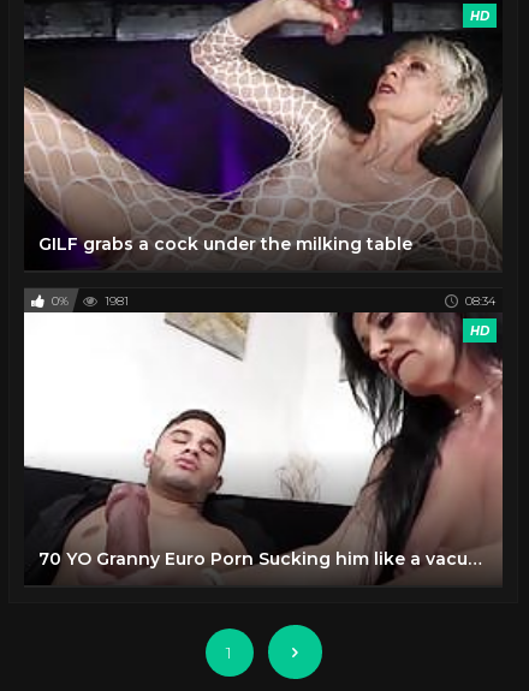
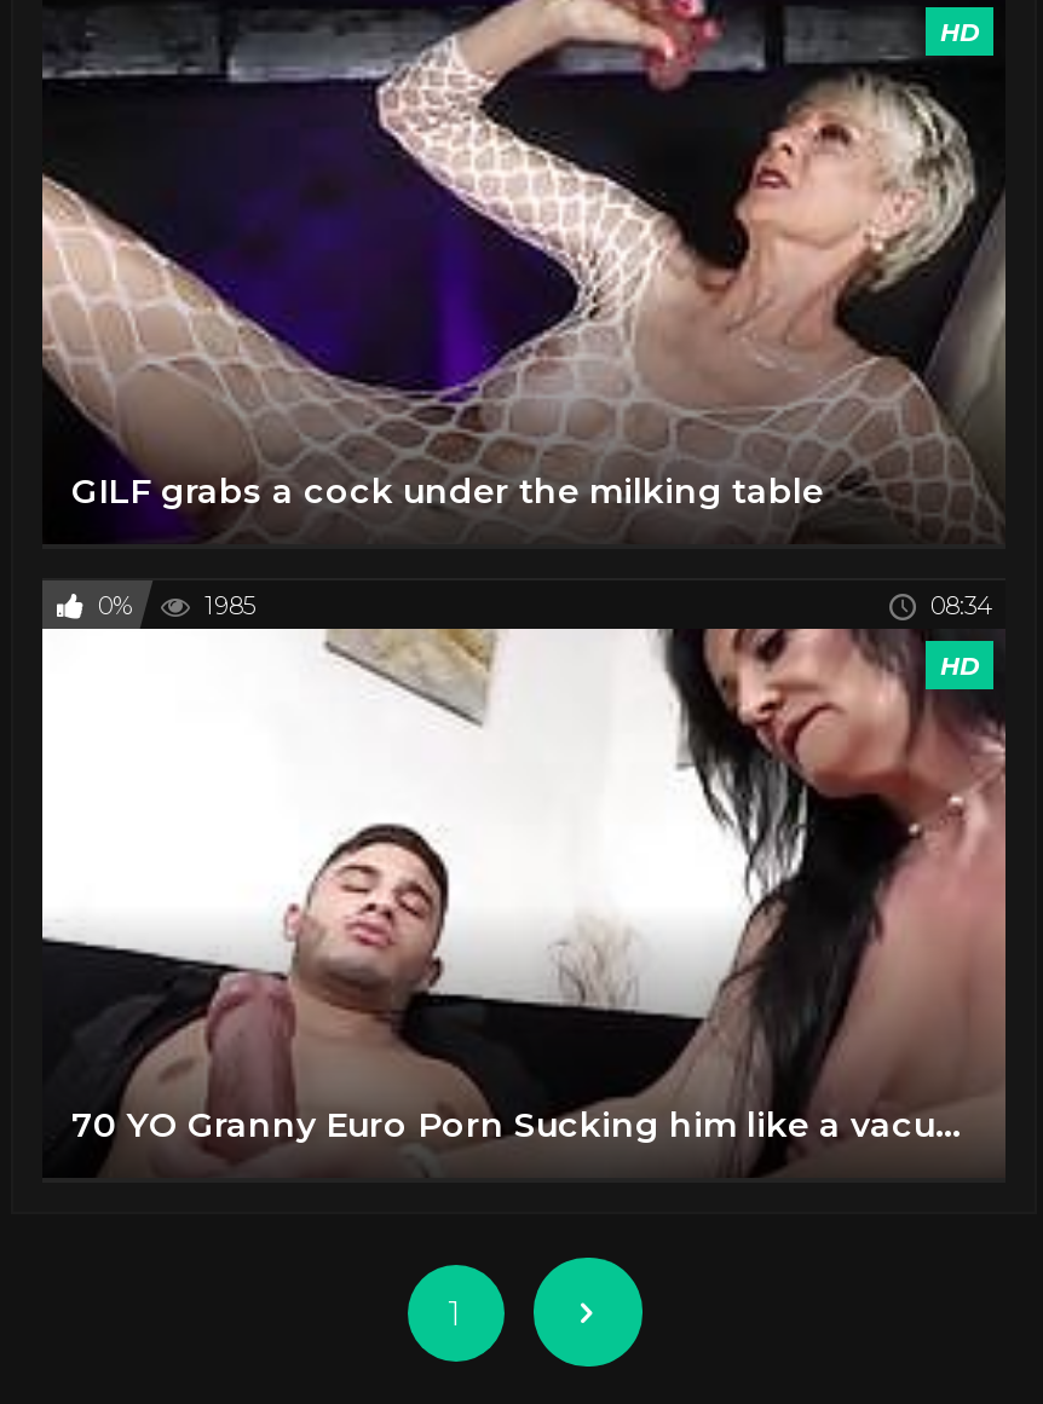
[105,293,129,309] 1981 -> [204,590,255,622] 1985

